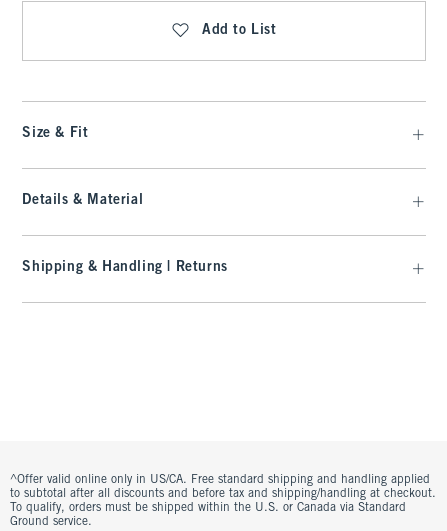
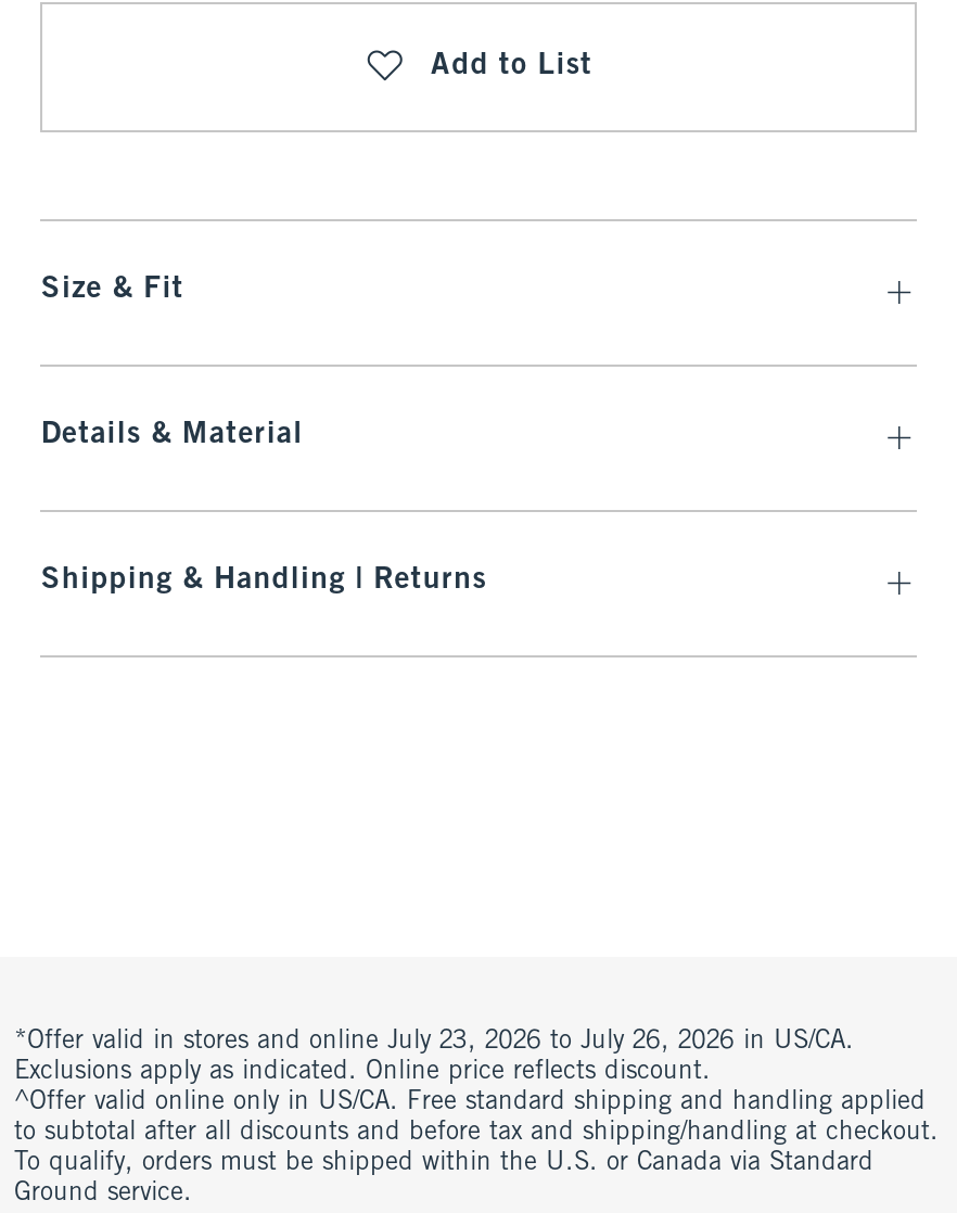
none -> [14,1029,854,1085] *Offer valid in stores and online July 23, 2026 to July 26, 2026 in US/CA. | Exclusions apply as indicated. Online price reflects discount.

